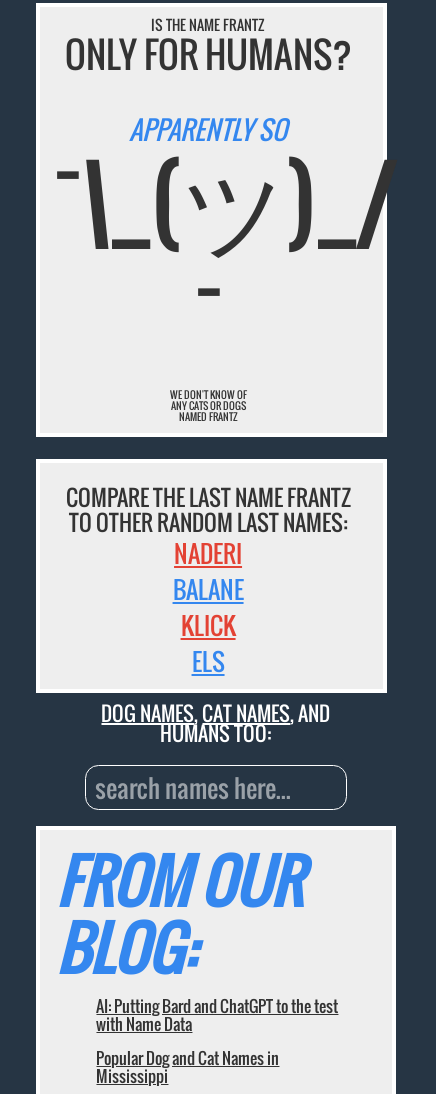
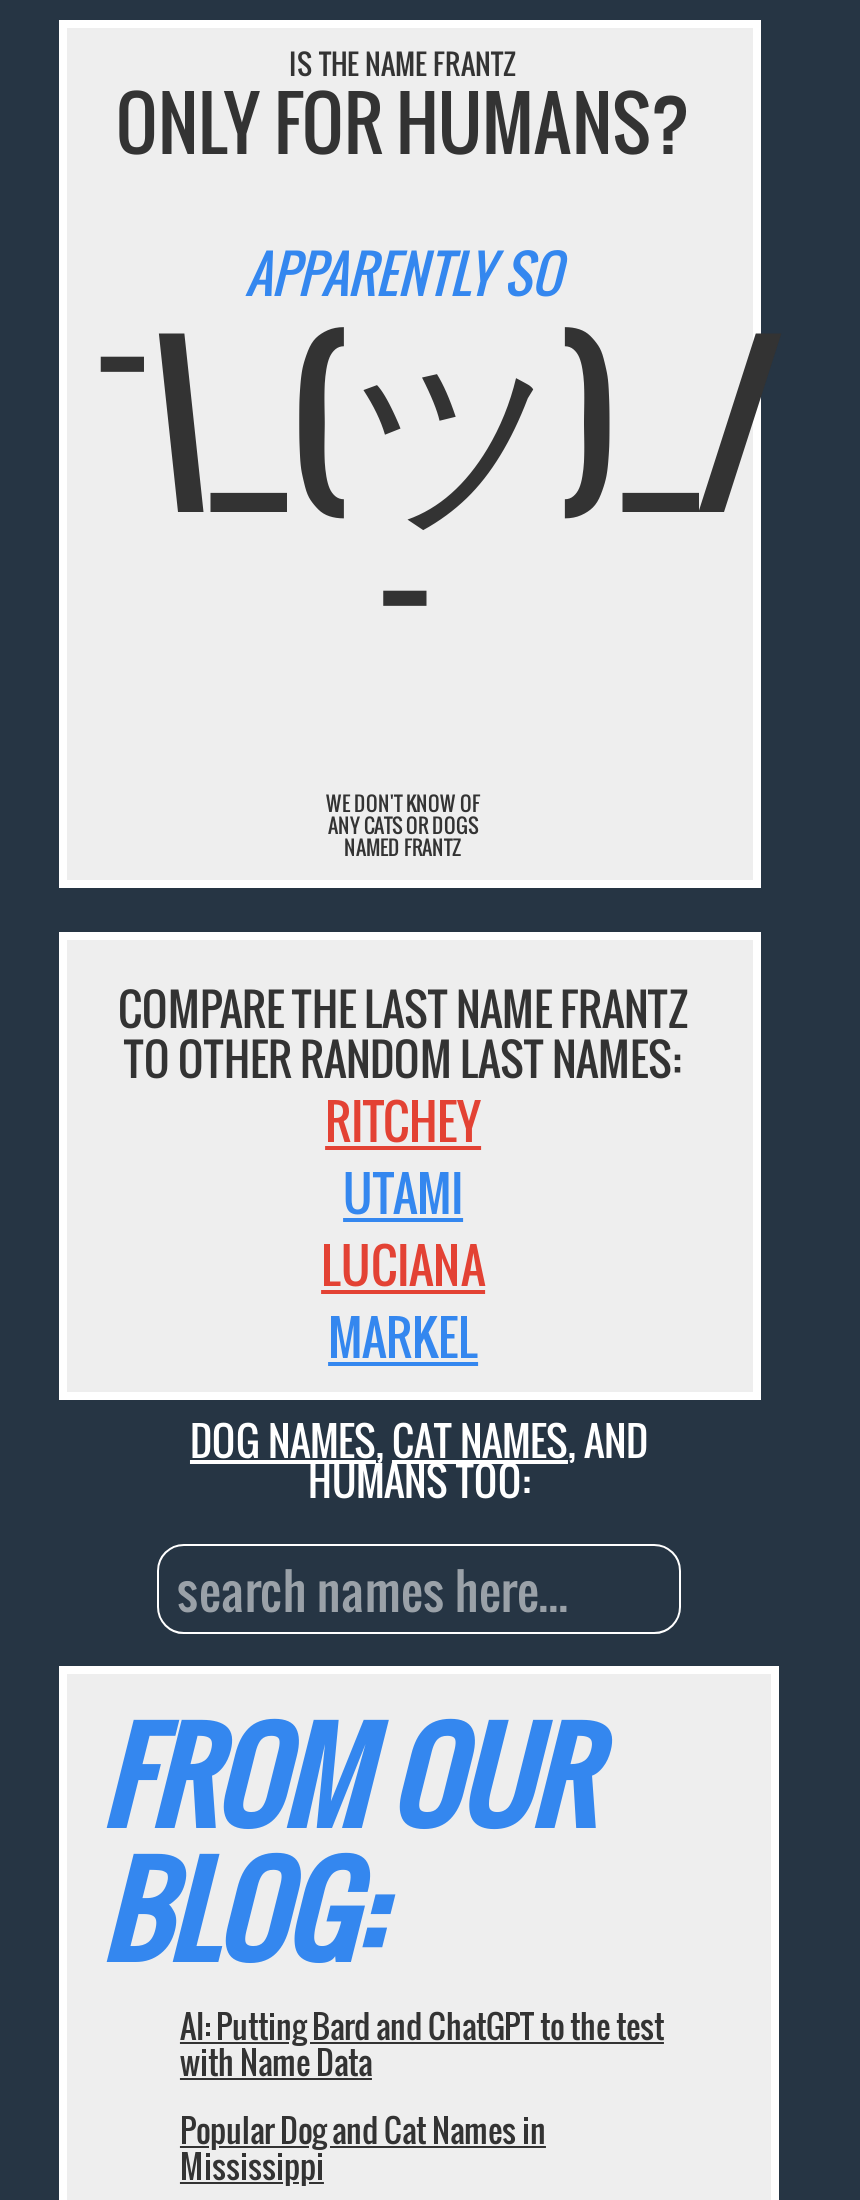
[172,535,243,679] NADERI | BALANE | KLICK | ELS -> [321,1083,485,1371] RITCHEY | UTAMI | LUCIANA | MARKEL

